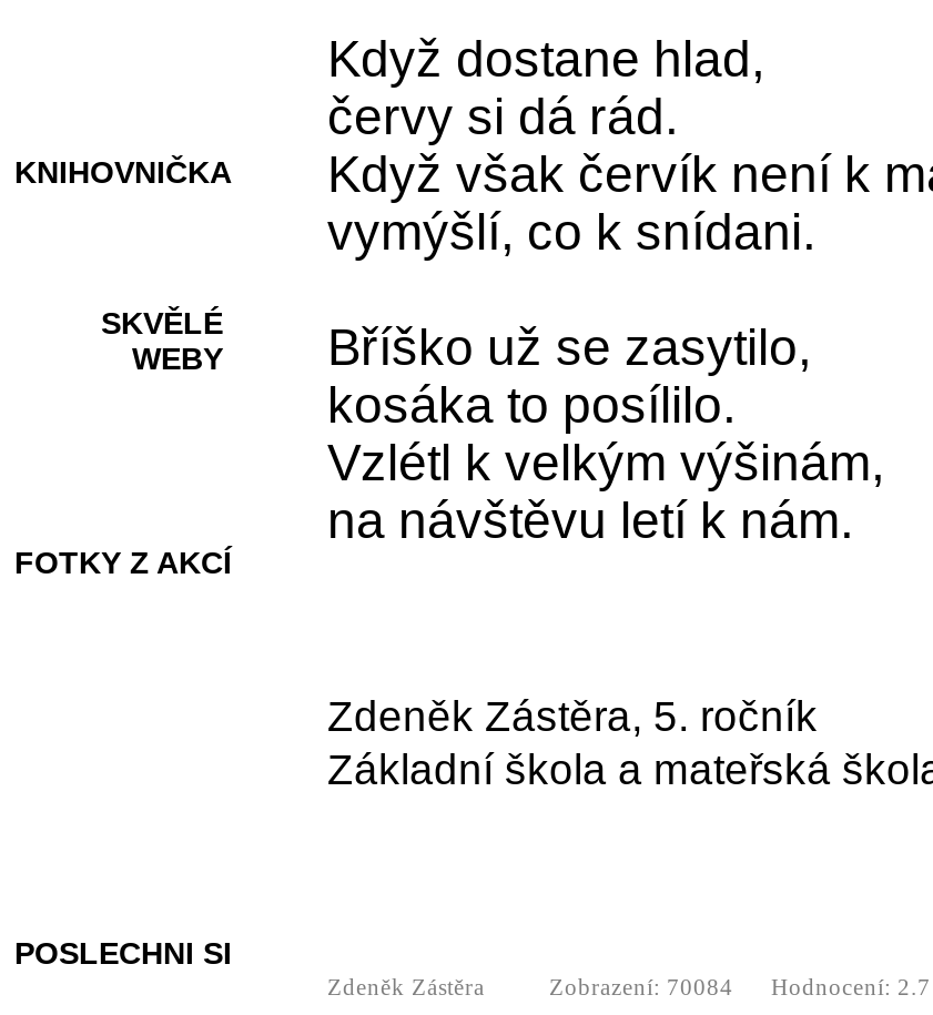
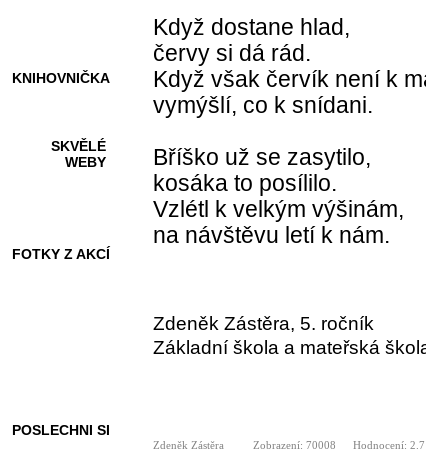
[549,975,733,999] Zobrazení: 70084 -> [253,440,336,451] Zobrazení: 70008

